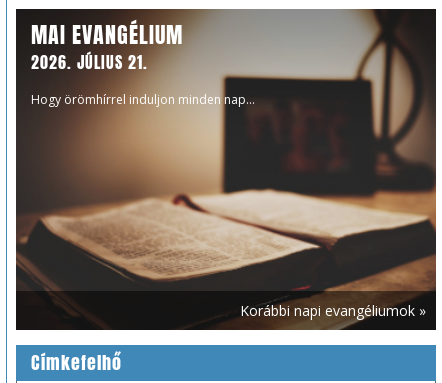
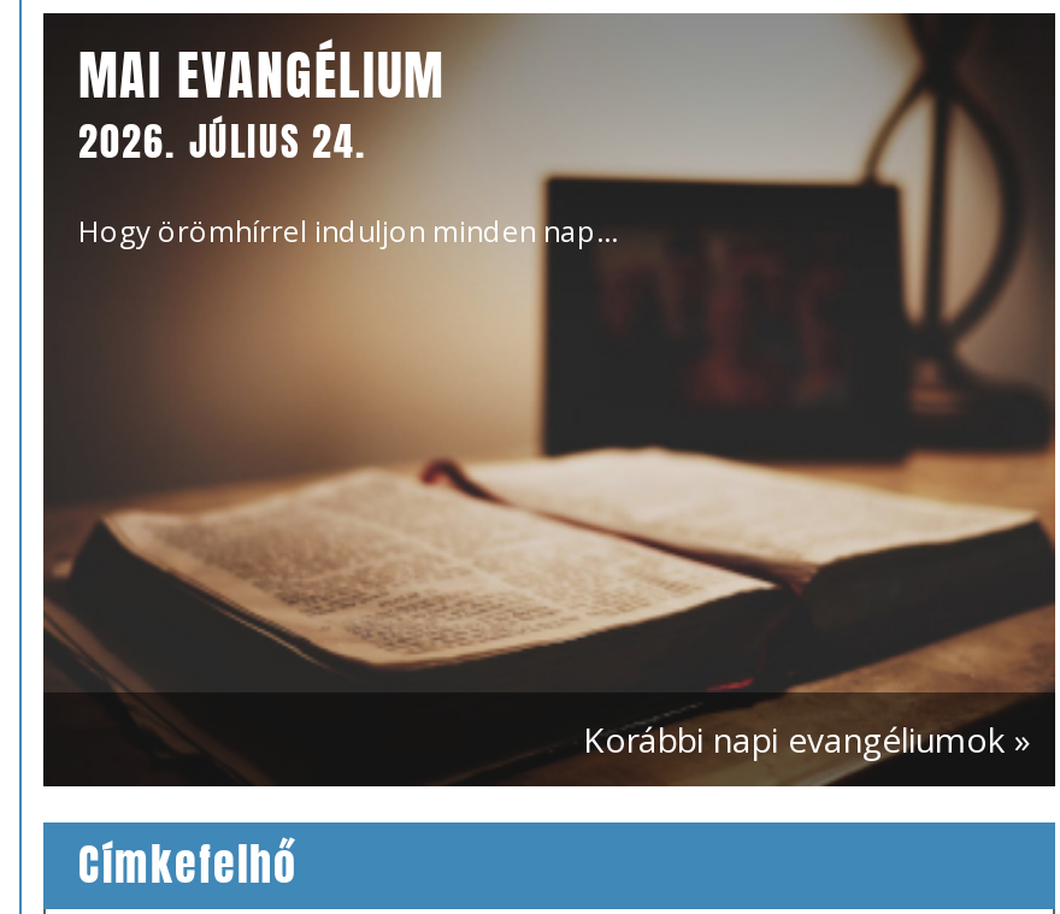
[30,51,147,74] 2026. JÚLIUS 21. -> [78,114,367,169] 2026. JÚLIUS 24.

